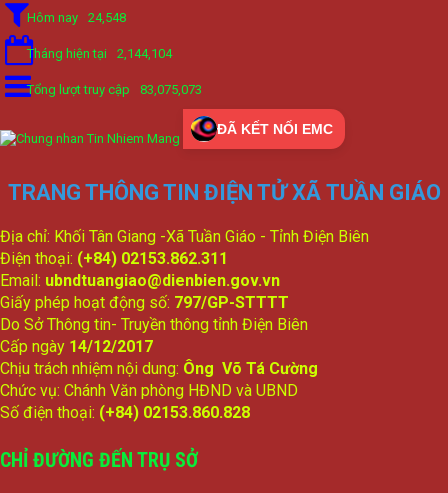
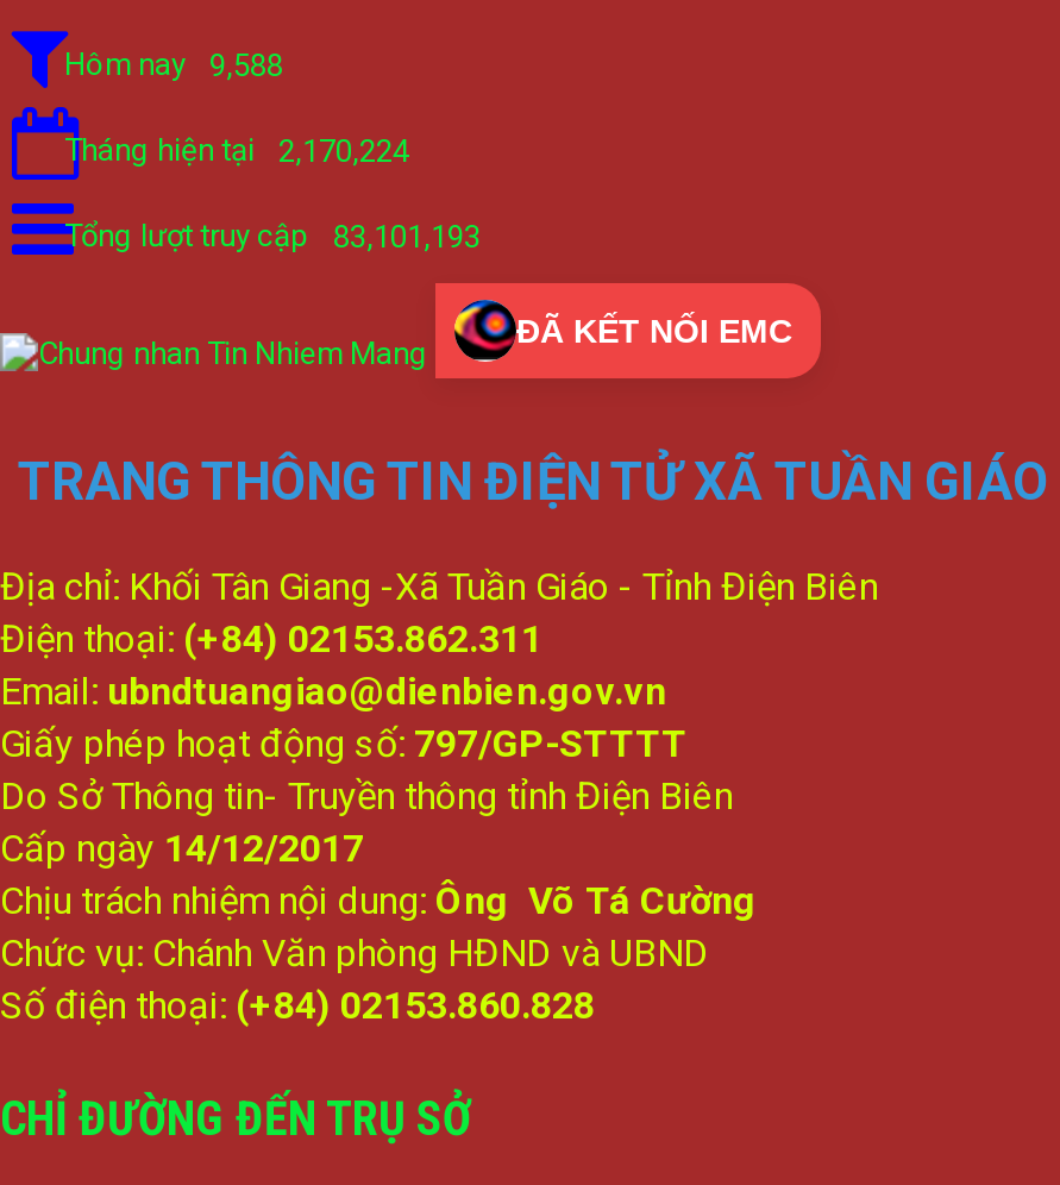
[27,10,126,25] Hôm nay 24,548 -> [64,48,283,84] Hôm nay 9,588
[27,46,172,61] Tháng hiện tại 2,144,104 -> [64,133,409,170] Tháng hiện tại 2,170,224
[27,82,202,97] Tổng lượt truy cập 83,075,073 -> [64,219,481,256] Tổng lượt truy cập 83,101,193

